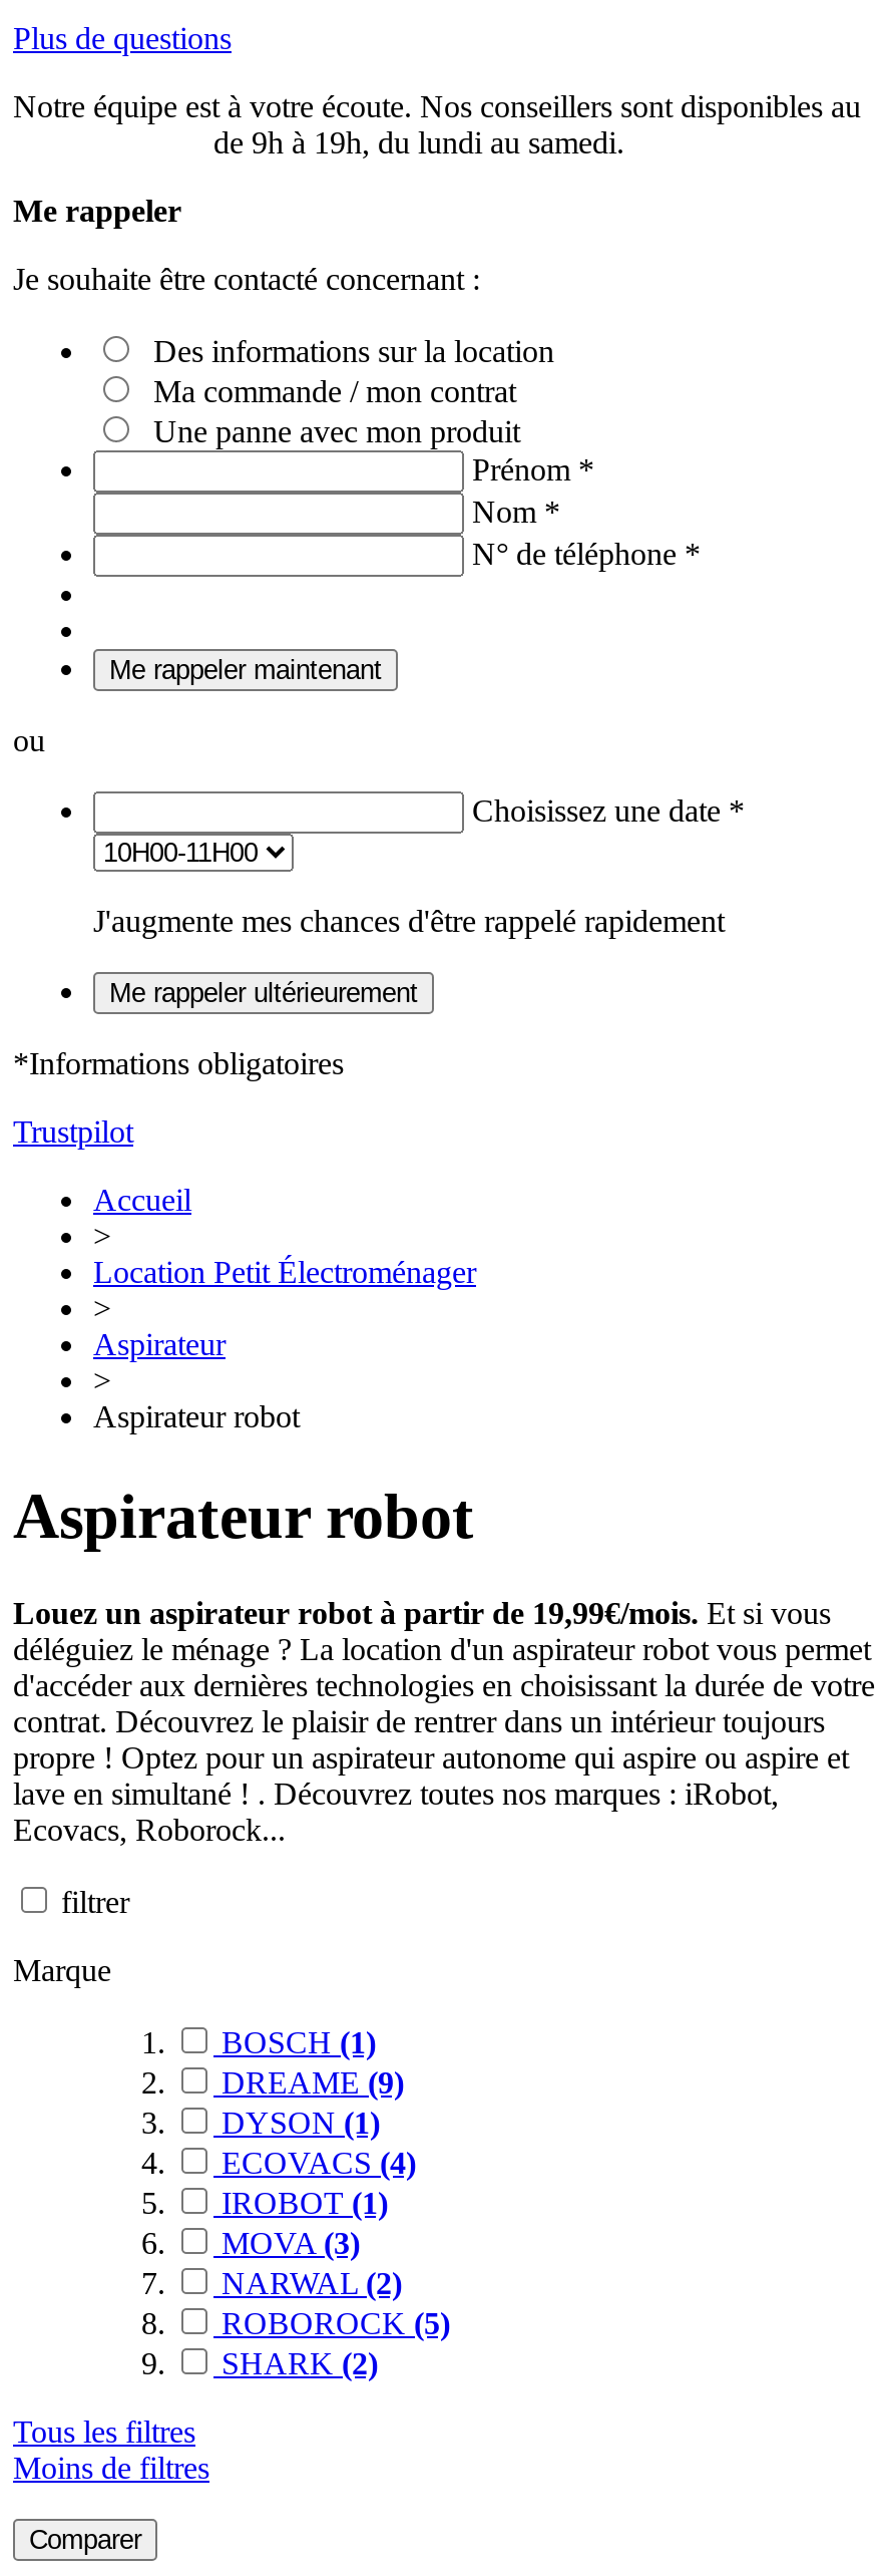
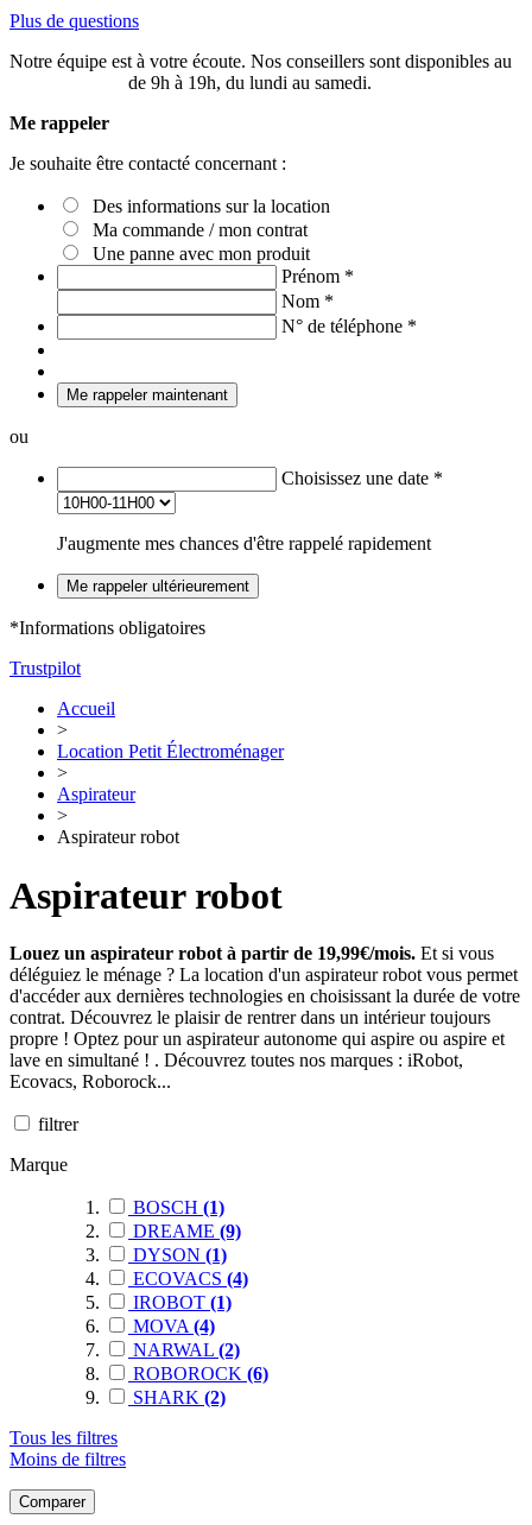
[213,2226,360,2260] MOVA (3) -> [128,1316,215,1336] MOVA (4)
[213,2306,450,2340] ROBOROCK (5) -> [128,1364,268,1384] ROBOROCK (6)

